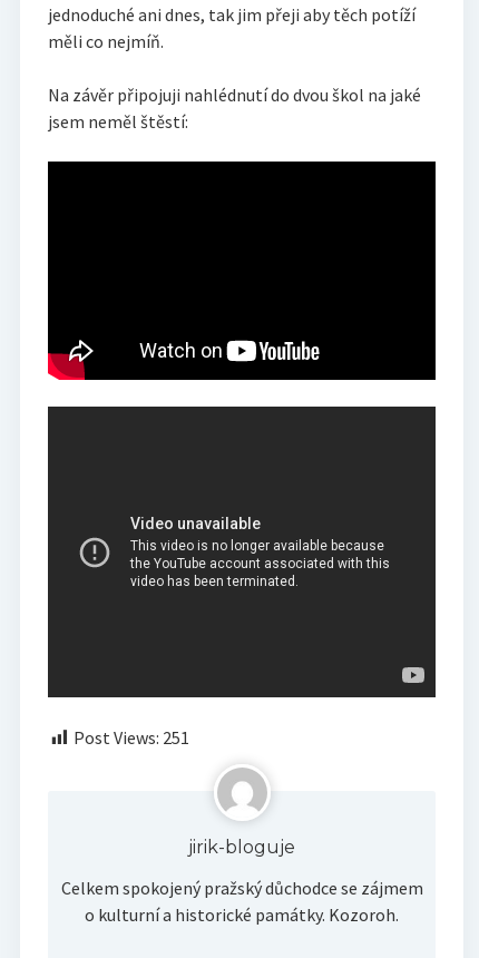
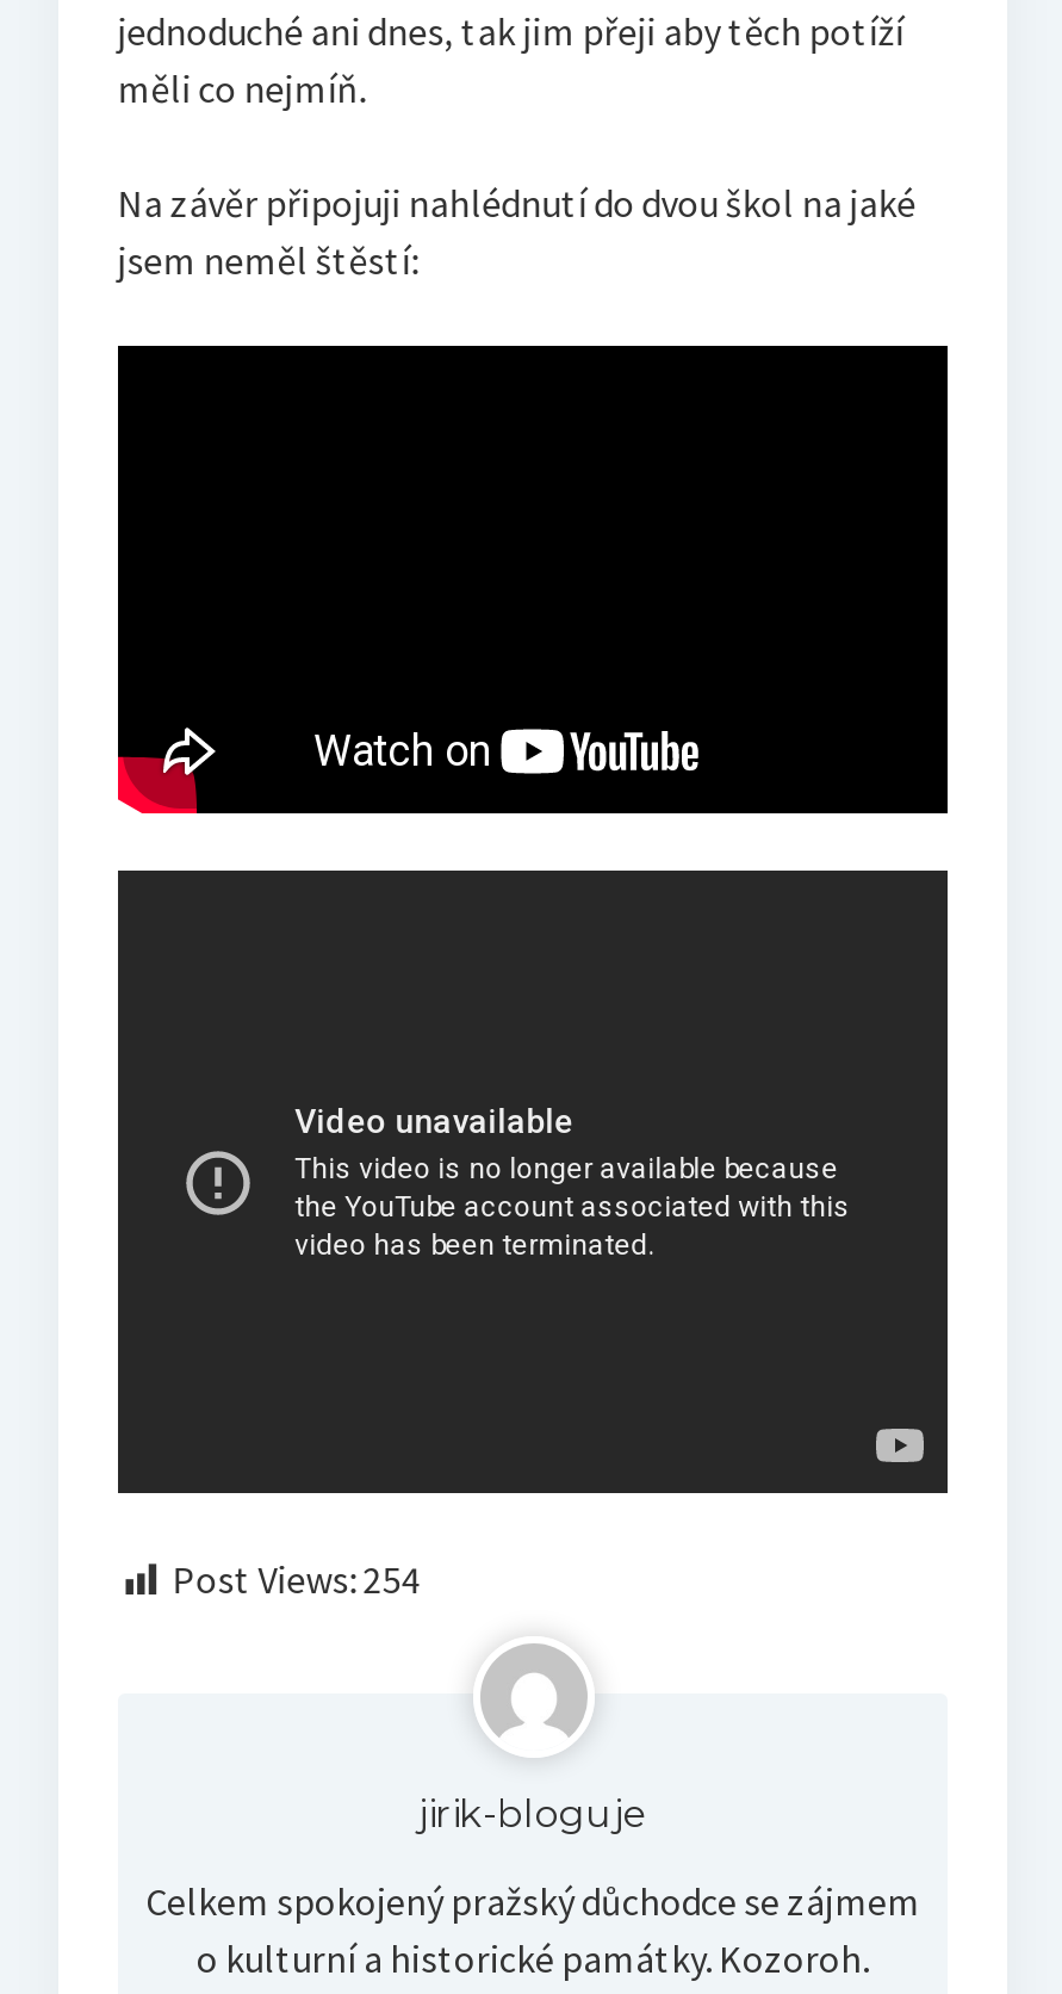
[73,727,189,749] Post Views: 251 -> [172,1556,420,1603] Post Views: 254

